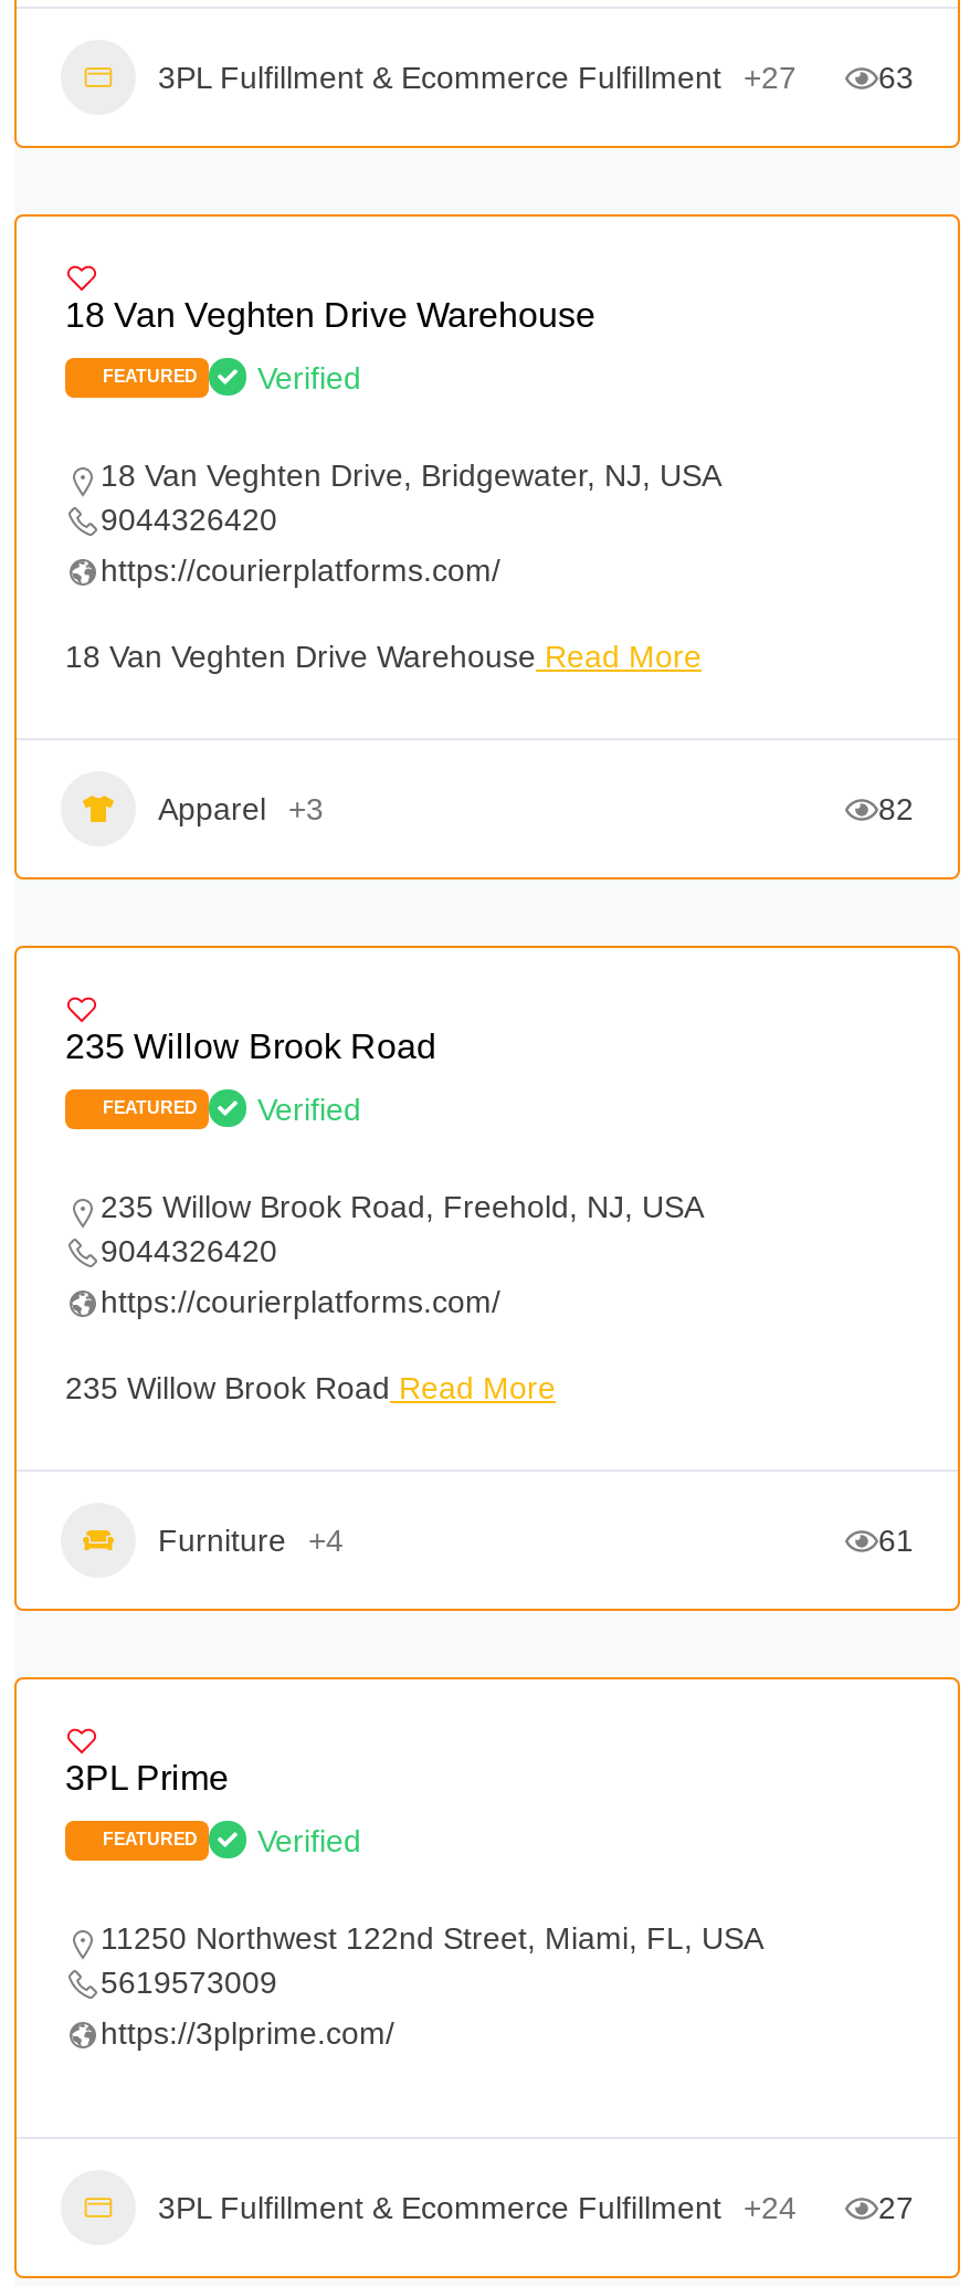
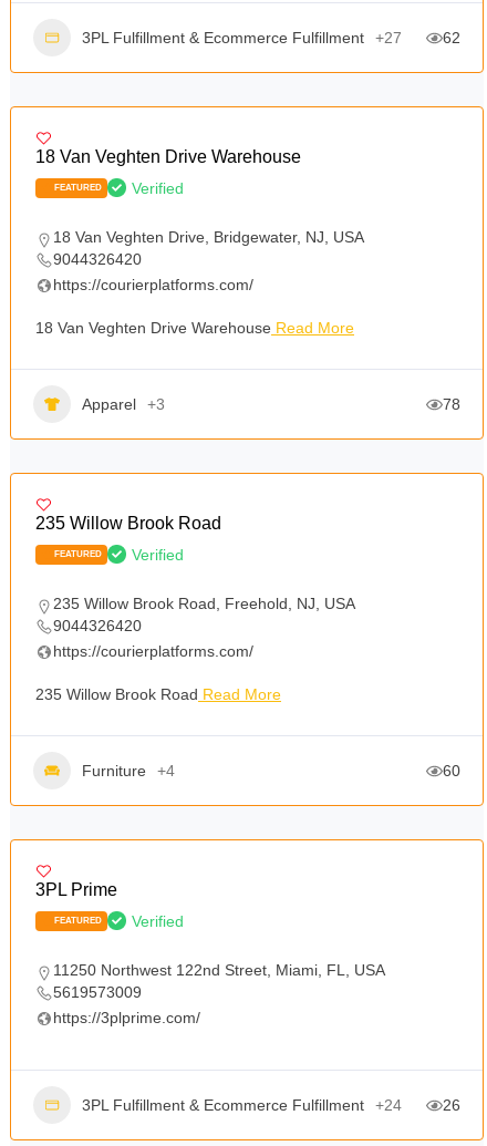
[878,60,914,95] 63 -> [443,29,460,47] 62
[878,791,914,826] 82 -> [443,395,460,413] 78
[878,1523,914,1558] 61 -> [443,762,460,780] 60
[878,2190,914,2225] 27 -> [443,1096,460,1114] 26

